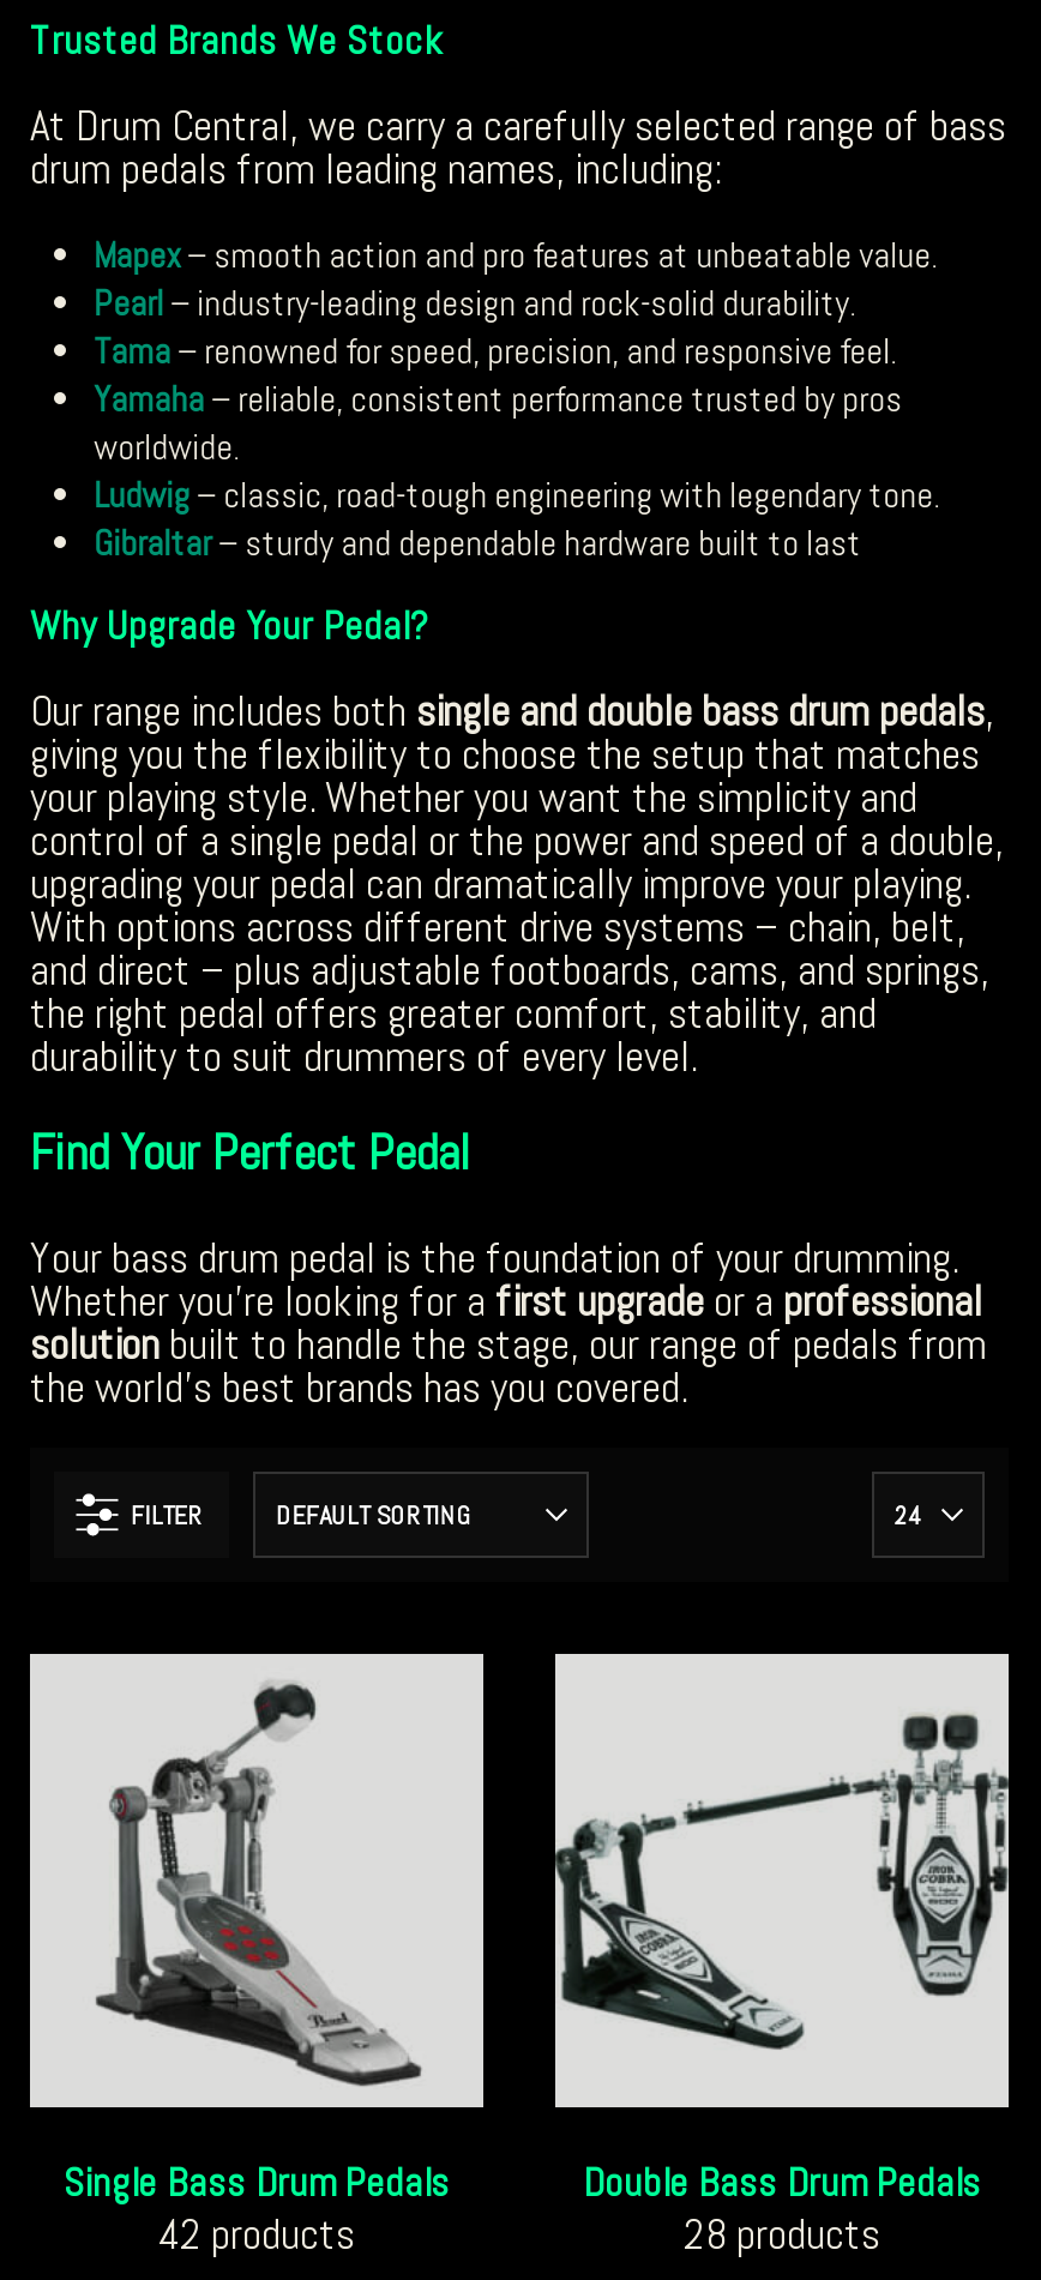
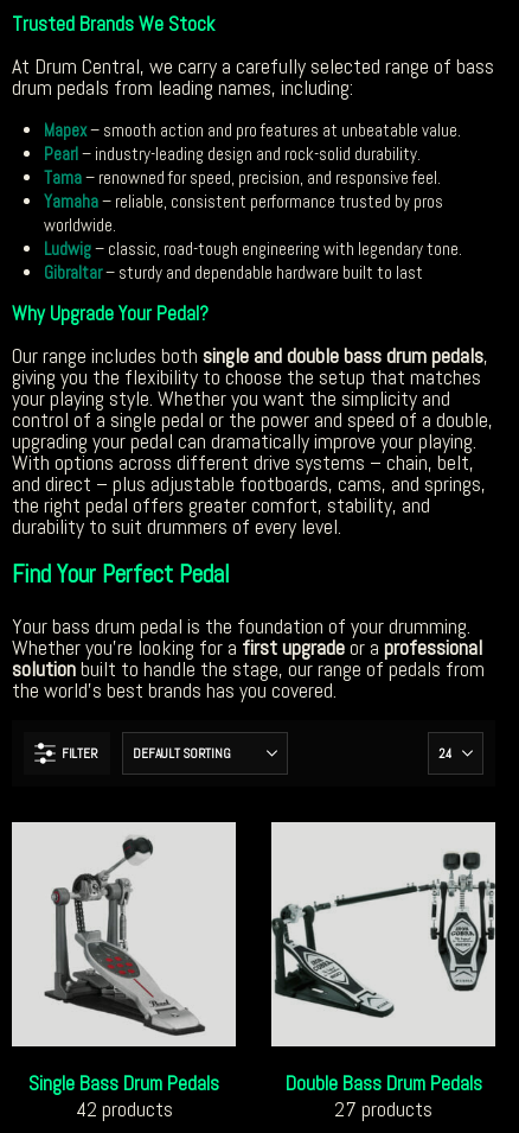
[684,2207,880,2262] 28 products -> [334,1096,432,1123] 27 products

